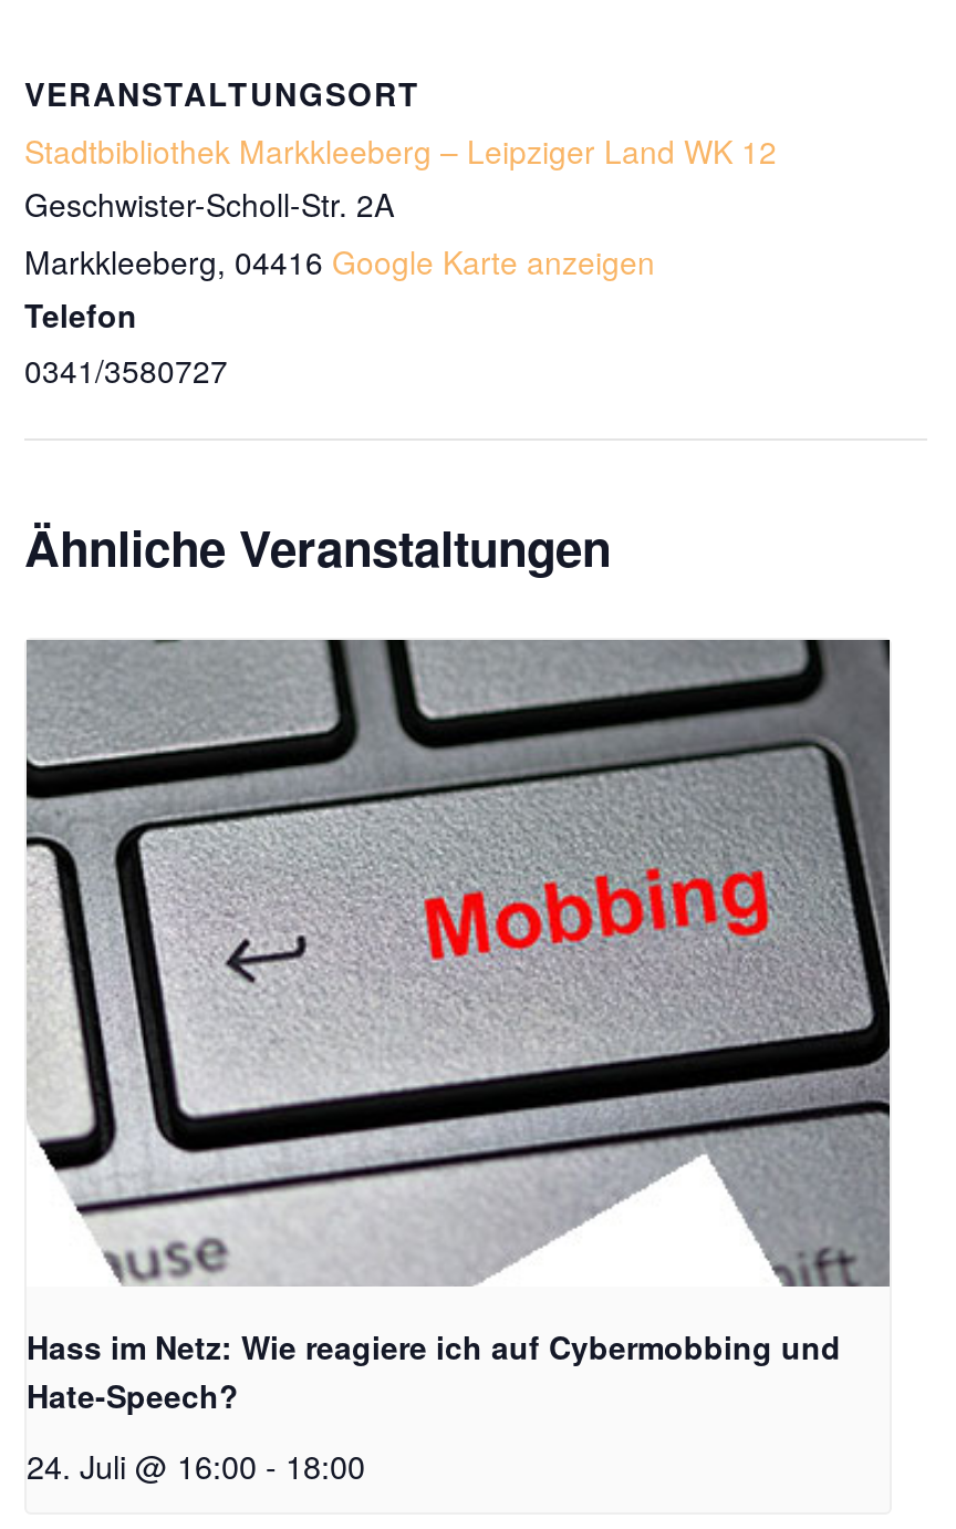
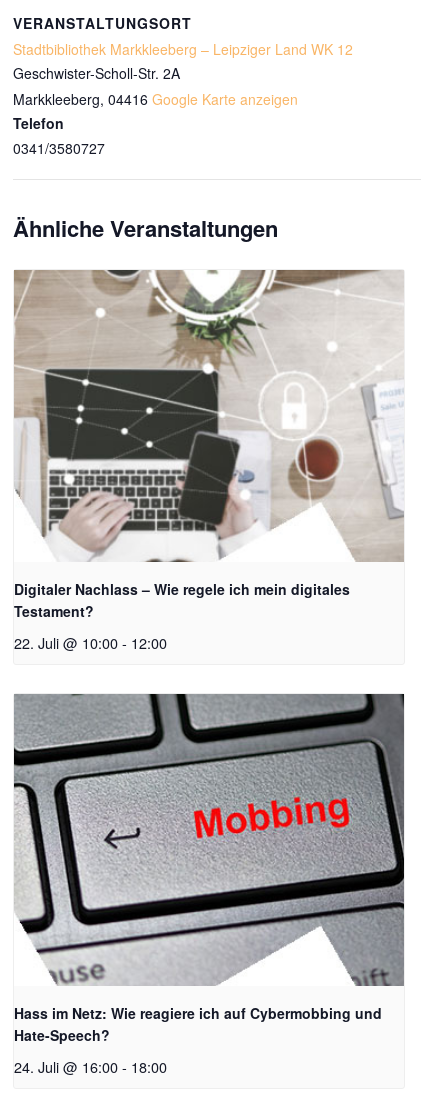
none -> [14,270,404,653] [image] | Digitaler Nachlass – Wie regele ich mein digitales | Testament? | 22. Juli @ 10:00 - 12:00

